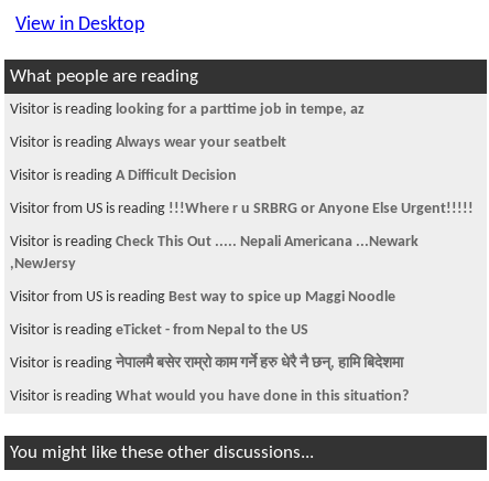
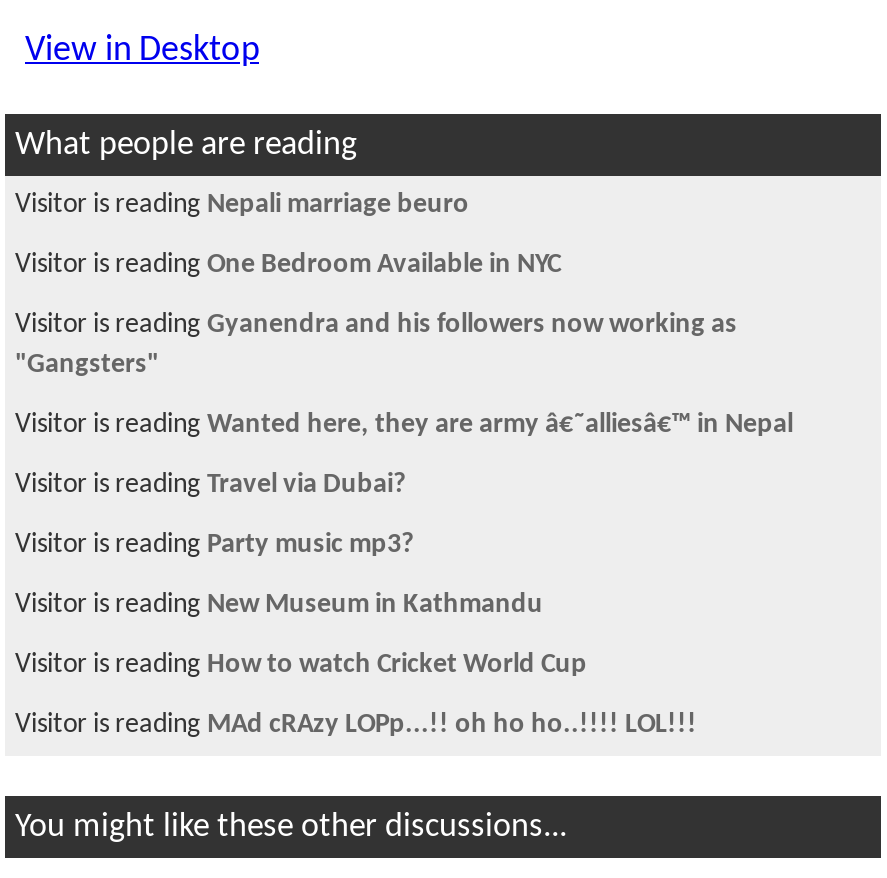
[10,101,365,118] Visitor is reading looking for a parttime job in tempe, az -> [15,190,469,220] Visitor is reading Nepali marriage beuro
[10,135,286,151] Visitor is reading Always wear your seatbelt -> [15,250,561,280] Visitor is reading One Bedroom Available in NYC
[10,168,237,184] Visitor is reading A Difficult Decision -> [15,310,737,380] Visitor is reading Gyanendra and his followers now working as | "Gangsters"
[10,201,474,217] Visitor from US is reading!!!Where r u SRBRG or Anyone Else Urgent!!!!! -> [15,410,793,440] Visitor is reading Wanted here, they are army â€˜alliesâ€™ in Nepal
[10,234,419,272] Visitor is reading Check This Out ..... Nepali Americana ...Newark | ,NewJersy -> [15,470,405,500] Visitor is reading Travel via Dubai?
[10,289,395,306] Visitor from US is reading Best way to spice up Maggi Noodle -> [15,530,413,560] Visitor is reading Party music mp3?
[10,322,308,339] Visitor is reading eTicket - from Nepal to the US -> [15,590,543,620] Visitor is reading New Museum in Kathmandu
[10,355,403,372] Visitor is reading नेपालमै बसेर राम्रो काम गर्ने हरु धेरै नै छन्, हामि बिदेशमा -> [15,650,587,680] Visitor is reading How to watch Cricket World Cup
[10,388,409,405] Visitor is reading What would you have done in this situation? -> [15,710,697,740] Visitor is reading MAd cRAzy LOPp...!! oh ho ho..!!!! LOL!!!

